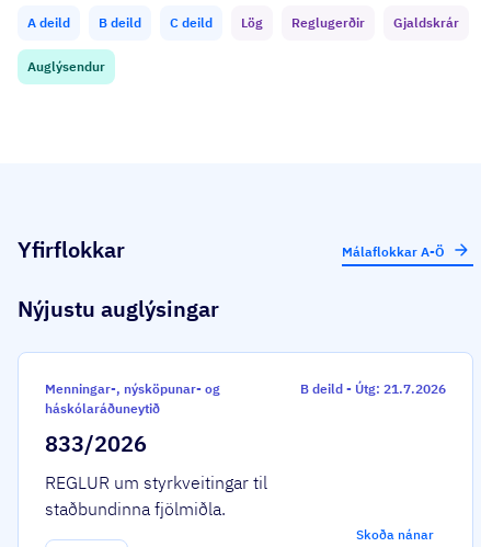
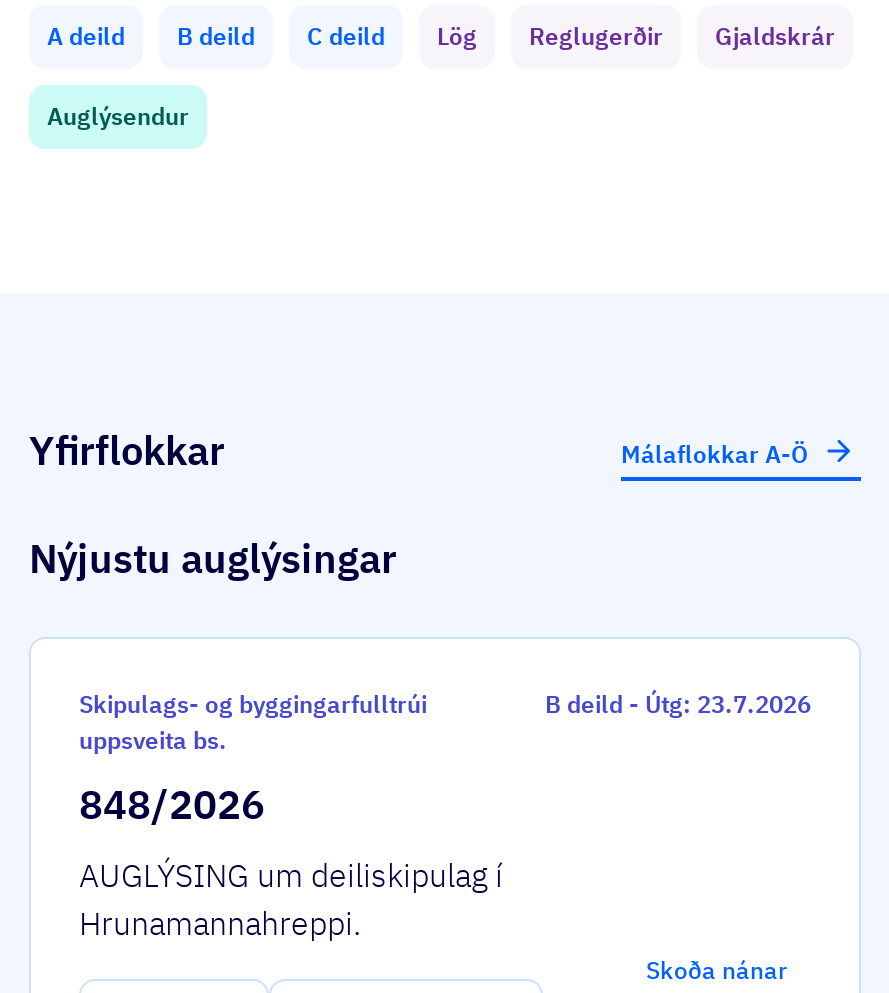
[45,380,220,417] Menningar-, nýsköpunar- og | háskólaráðuneytið -> [79,689,427,755] Skipulags- og byggingarfulltrúi | uppsveita bs.
[300,380,446,397] B deild - Útg: 21.7.2026 -> [545,689,811,719] B deild - Útg: 23.7.2026
[45,429,267,520] 833/2026 | REGLUR um styrkveitingar til | staðbundinna fjölmiðla. -> [79,777,503,943] 848/2026 | AUGLÝSING um deiliskipulag í | Hrunamannahreppi.

